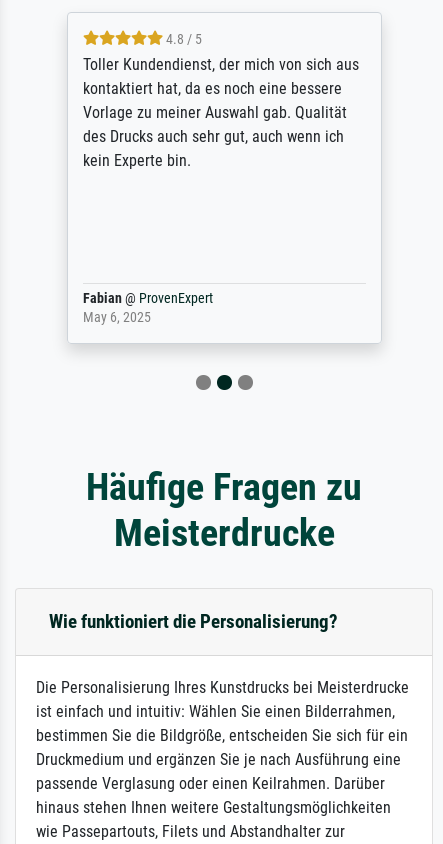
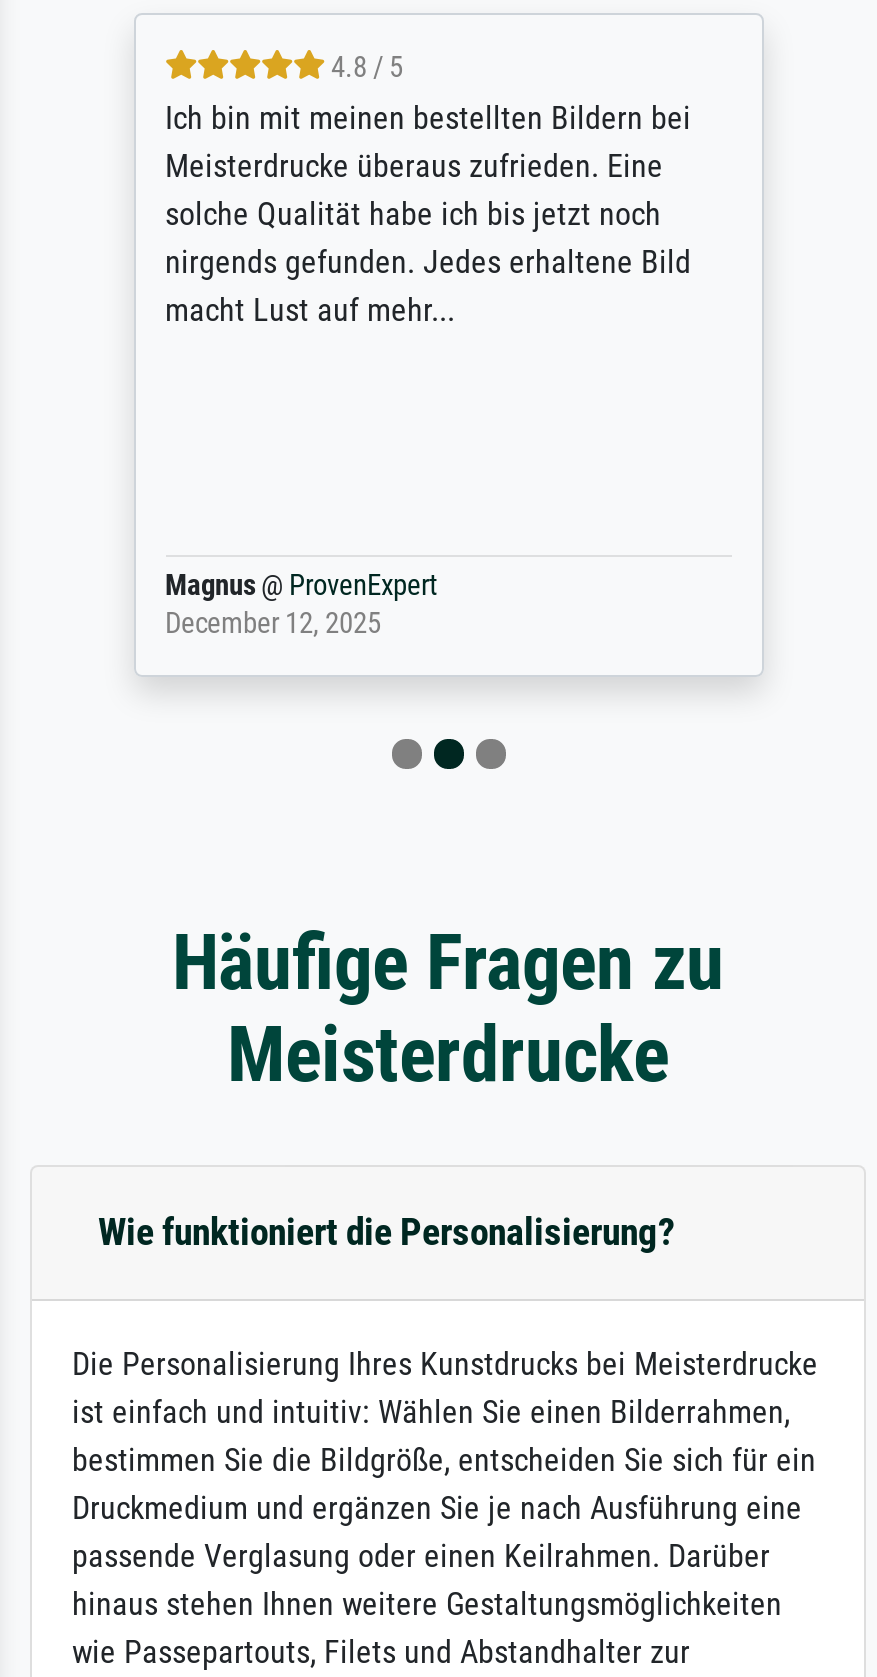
[82,55,358,170] Toller Kundendienst, der mich von sich aus | kontaktiert hat, da es noch eine bessere | Vorlage zu meiner Auswahl gab. Qualität | des Drucks auch sehr gut, auch wenn ich | kein Experte bin. -> [165,99,691,329] Ich bin mit meinen bestellten Bildern bei | Meisterdrucke überaus zufrieden. Eine | solche Qualität habe ich bis jetzt noch | nirgends gefunden. Jedes erhaltene Bild | macht Lust auf mehr...
[82,290,212,326] Fabian @ ProvenExpert | May 6, 2025 -> [165,569,437,641] Magnus @ ProvenExpert | December 12, 2025

